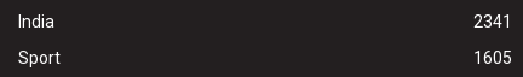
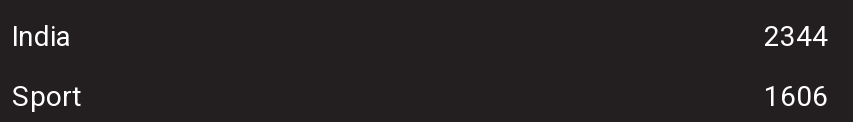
[473,12,512,31] 2341 -> [764,19,828,51] 2344
[473,48,512,67] 1605 -> [764,79,828,111] 1606

